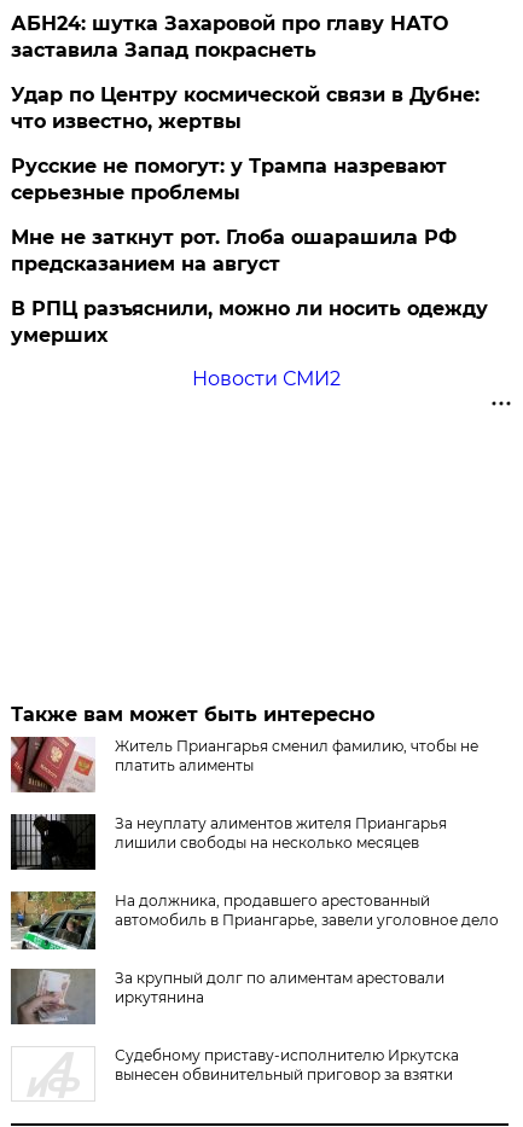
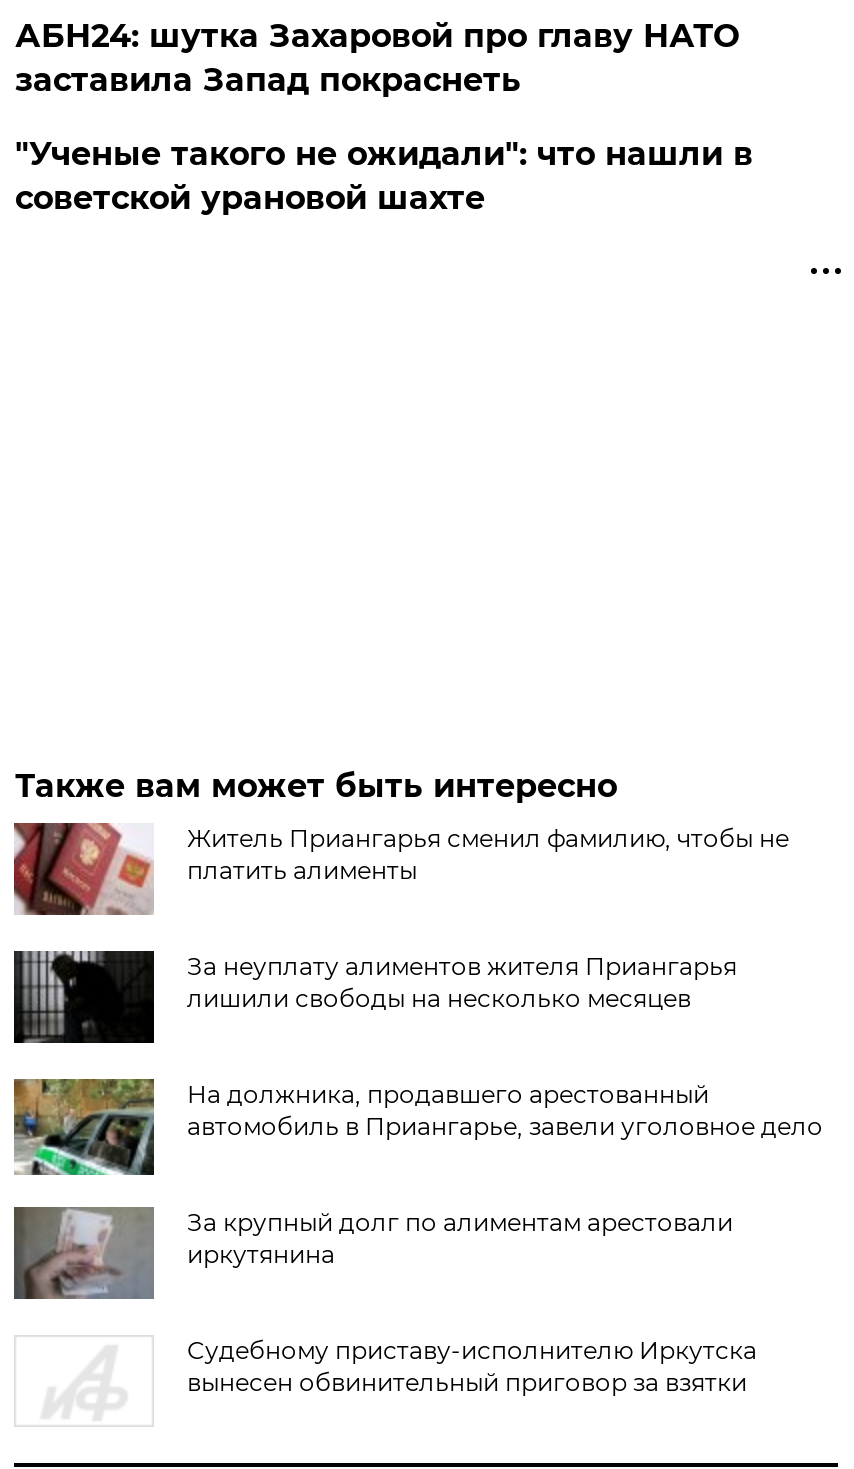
[11,83,488,390] Удар по Центру космической связи в Дубне: | что известно, жертвы | Русские не помогут: у Трампа назревают | серьезные проблемы | Мне не заткнут рот. Глоба ошарашила РФ | предсказанием на август | В РПЦ разъяснили, можно ли носить одежду | умерших | Новости СМИ2 -> [15,135,753,217] "Ученые такого не ожидали": что нашли в | советской урановой шахте

